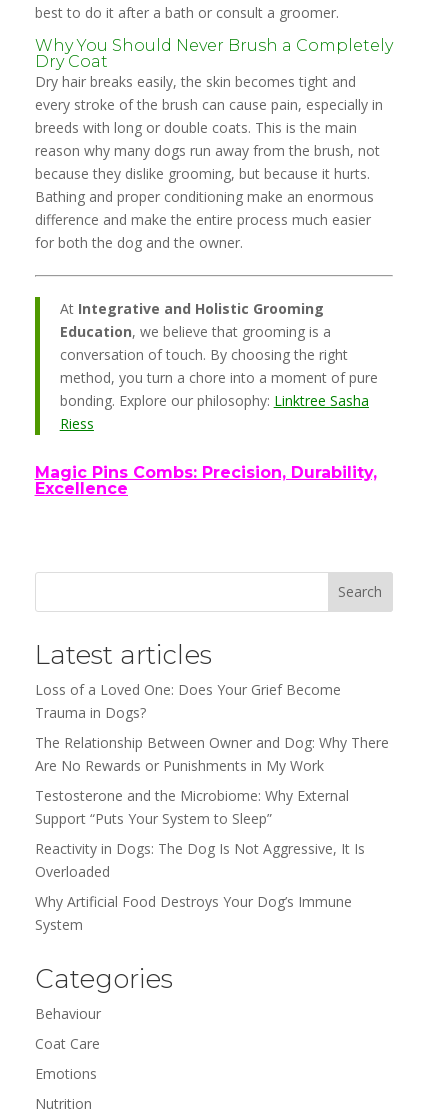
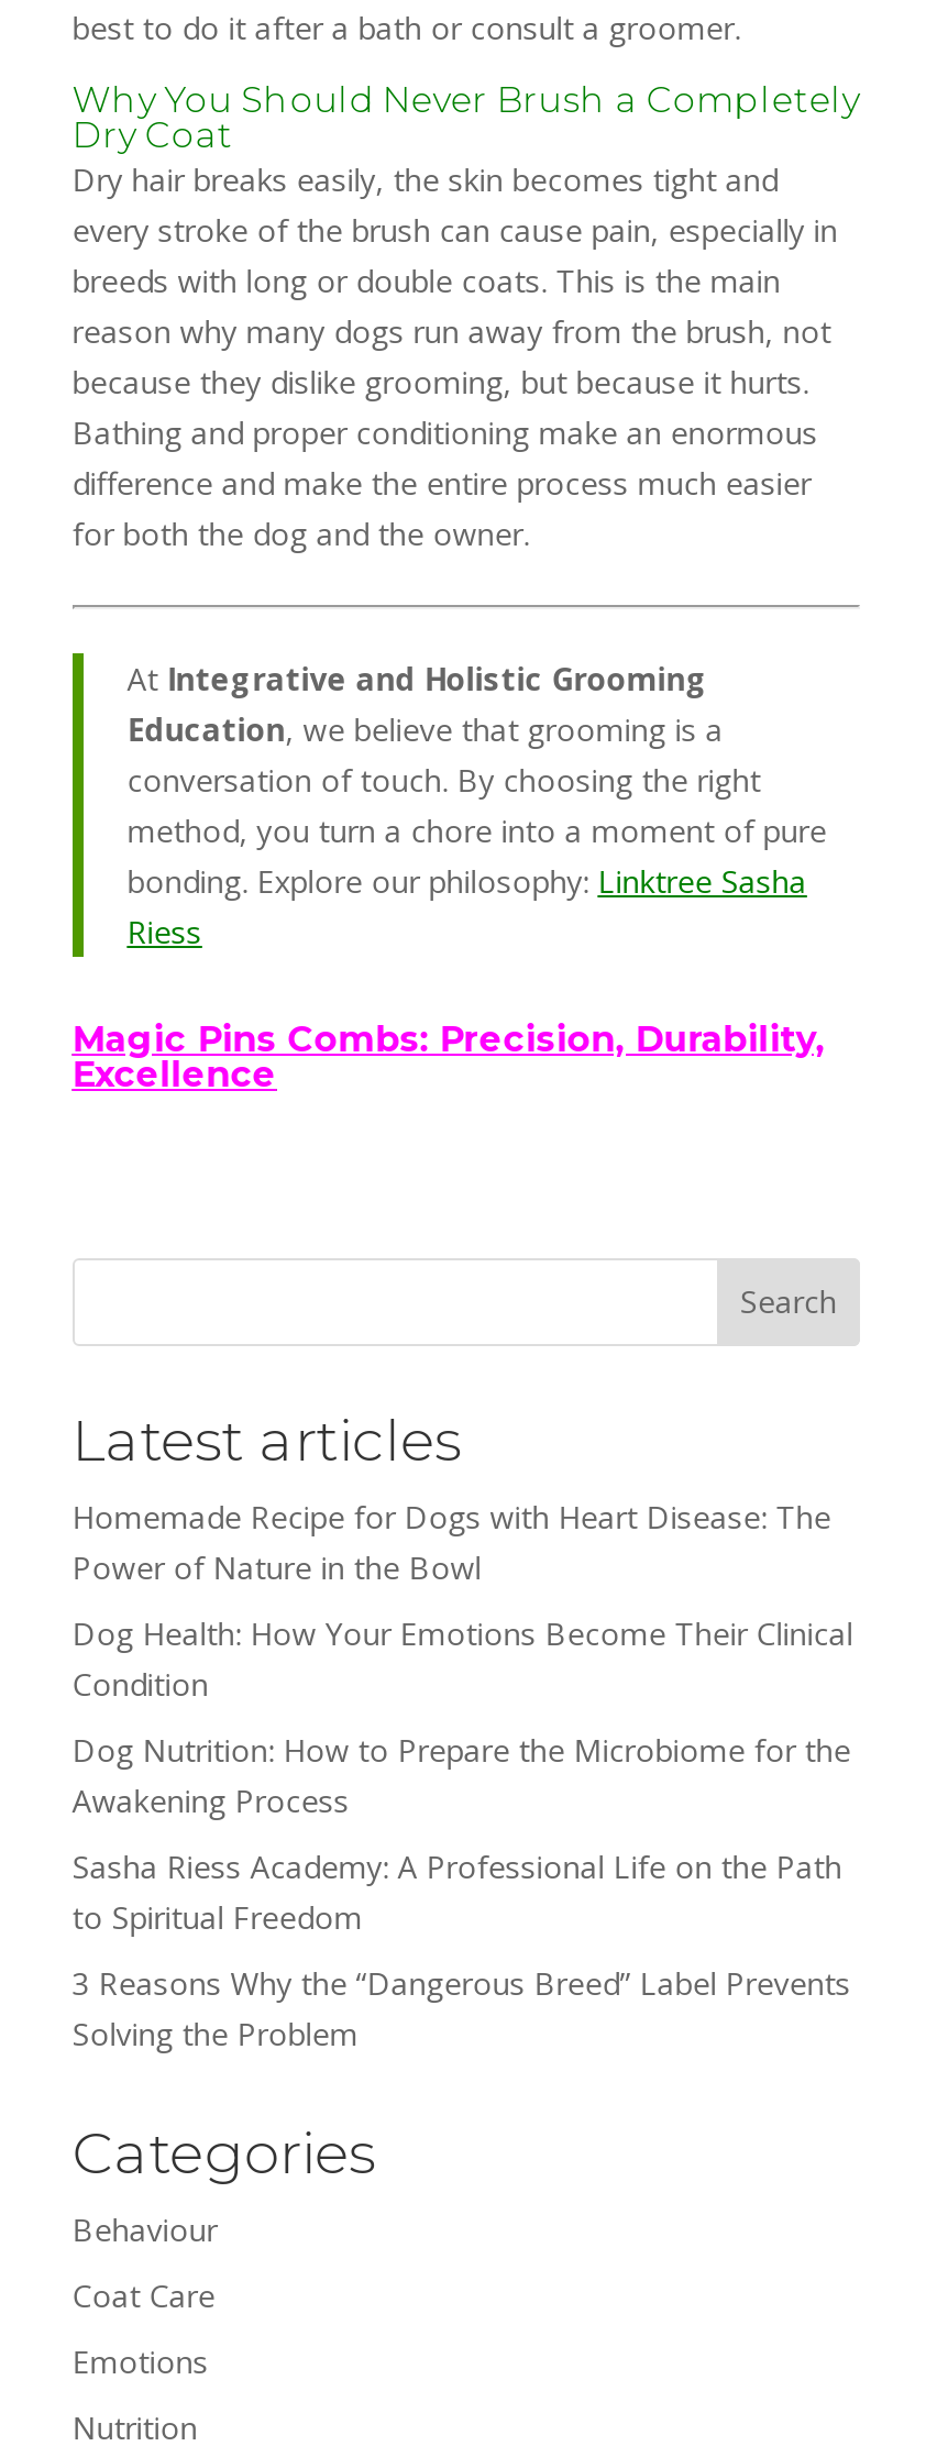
[35,680,341,722] Loss of a Loved One: Does Your Grief Become | Trauma in Dogs? -> [72,1495,831,1587] Homemade Recipe for Dogs with Heart Disease: The | Power of Nature in the Bowl
[35,733,389,775] The Relationship Between Owner and Dog: Why There | Are No Rewards or Punishments in My Work -> [72,1612,853,1704] Dog Health: How Your Emotions Become Their Clinical | Condition
[35,786,349,828] Testosterone and the Microbiome: Why External | Support “Puts Your System to Sleep” -> [72,1728,851,1821] Dog Nutrition: How to Prepare the Microbiome for the | Awakening Process
[35,839,365,881] Reactivity in Dogs: The Dog Is Not Aggressive, It Is | Overloaded -> [72,1845,842,1937] Sasha Riess Academy: A Professional Life on the Path | to Spiritual Freedom
[35,892,352,934] Why Artificial Food Destroys Your Dog’s Immune | System -> [72,1961,851,2054] 3 Reasons Why the “Dangerous Breed” Label Prevents | Solving the Problem

